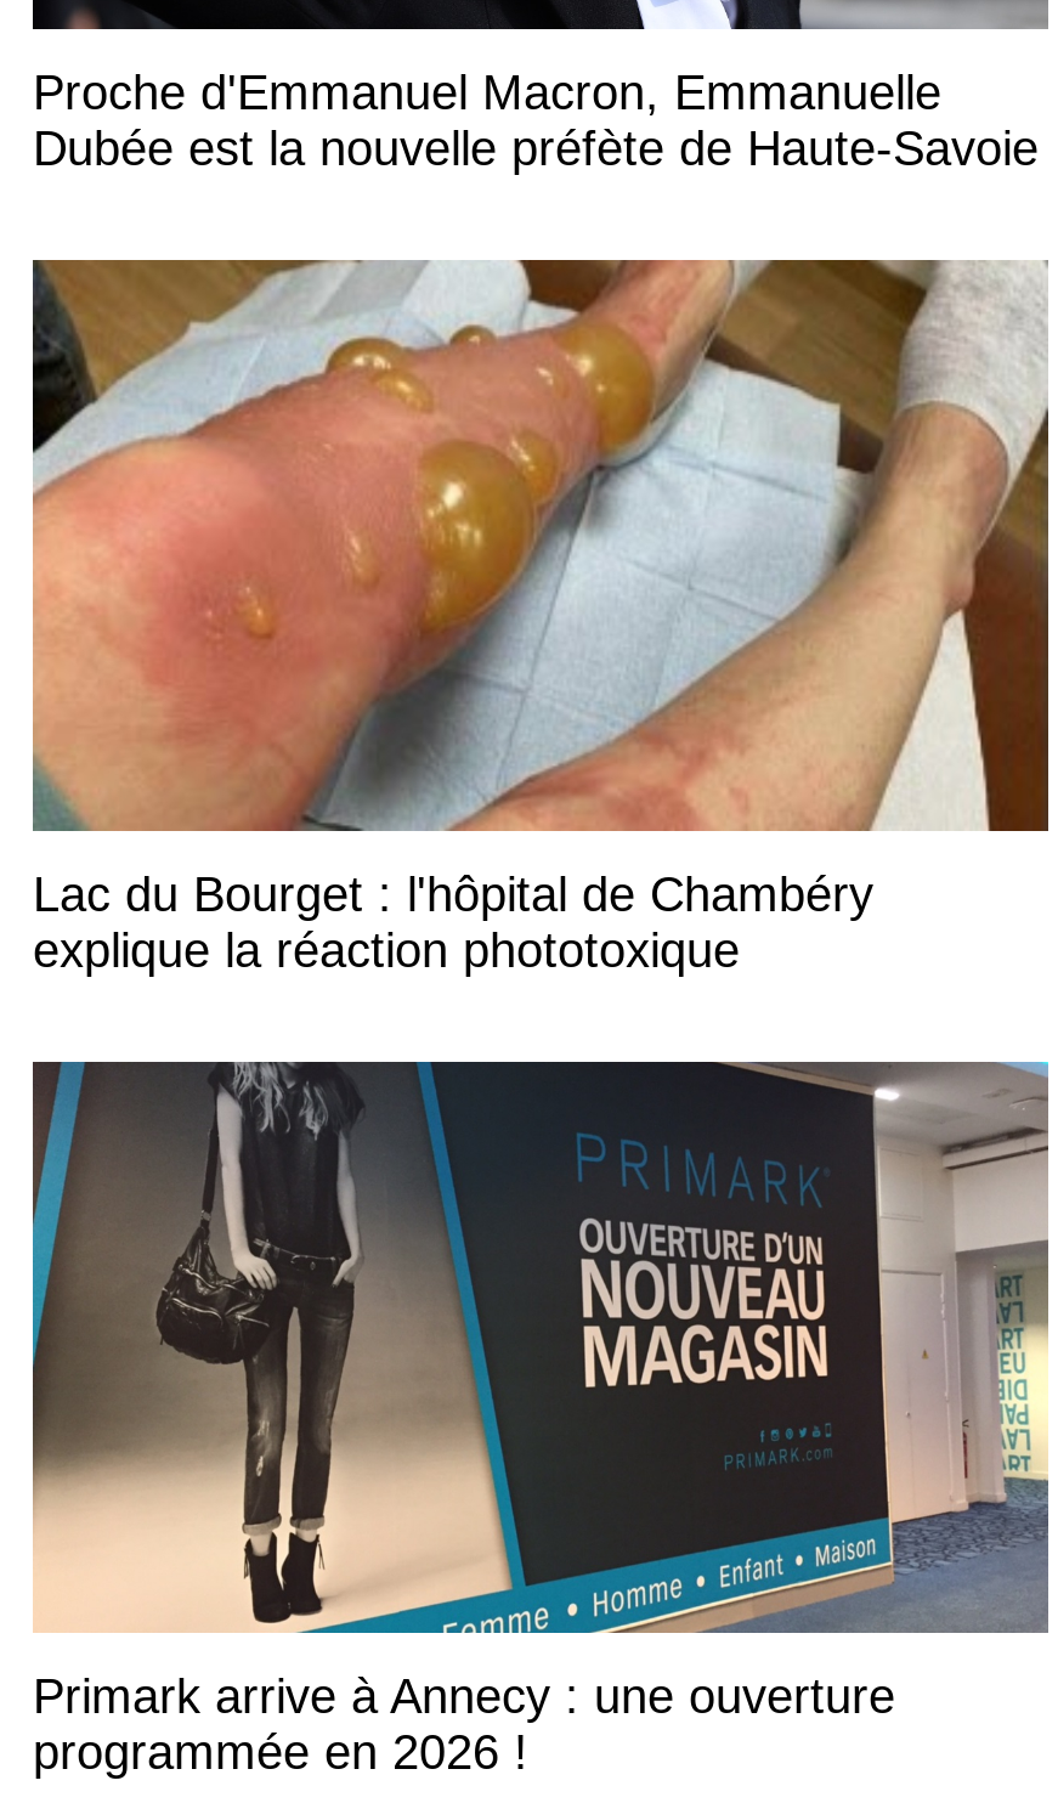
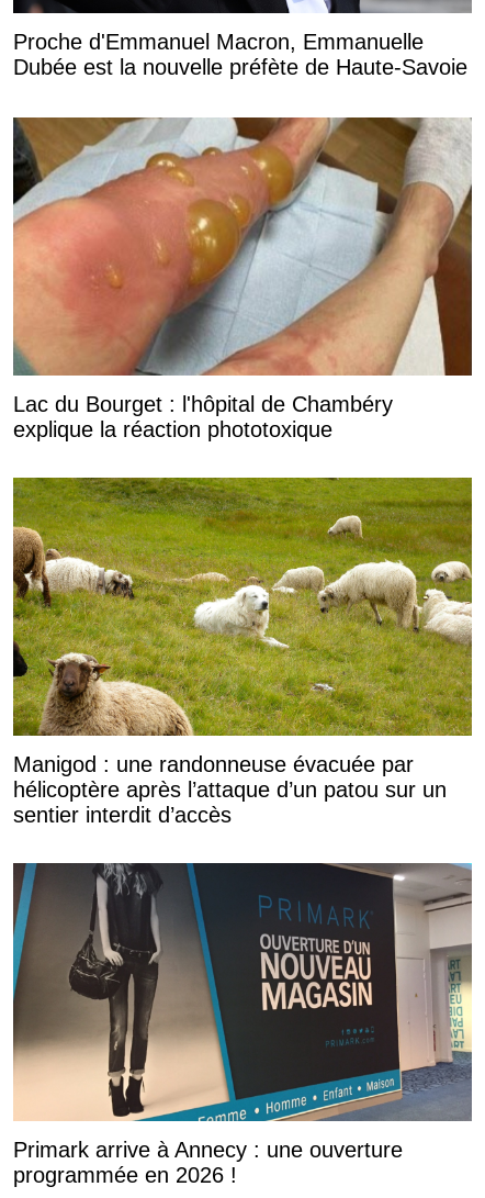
none -> [12,477,473,827] [image] | Manigod : une randonneuse évacuée par | hélicoptère après l’attaque d’un patou sur un | sentier interdit d’accès

